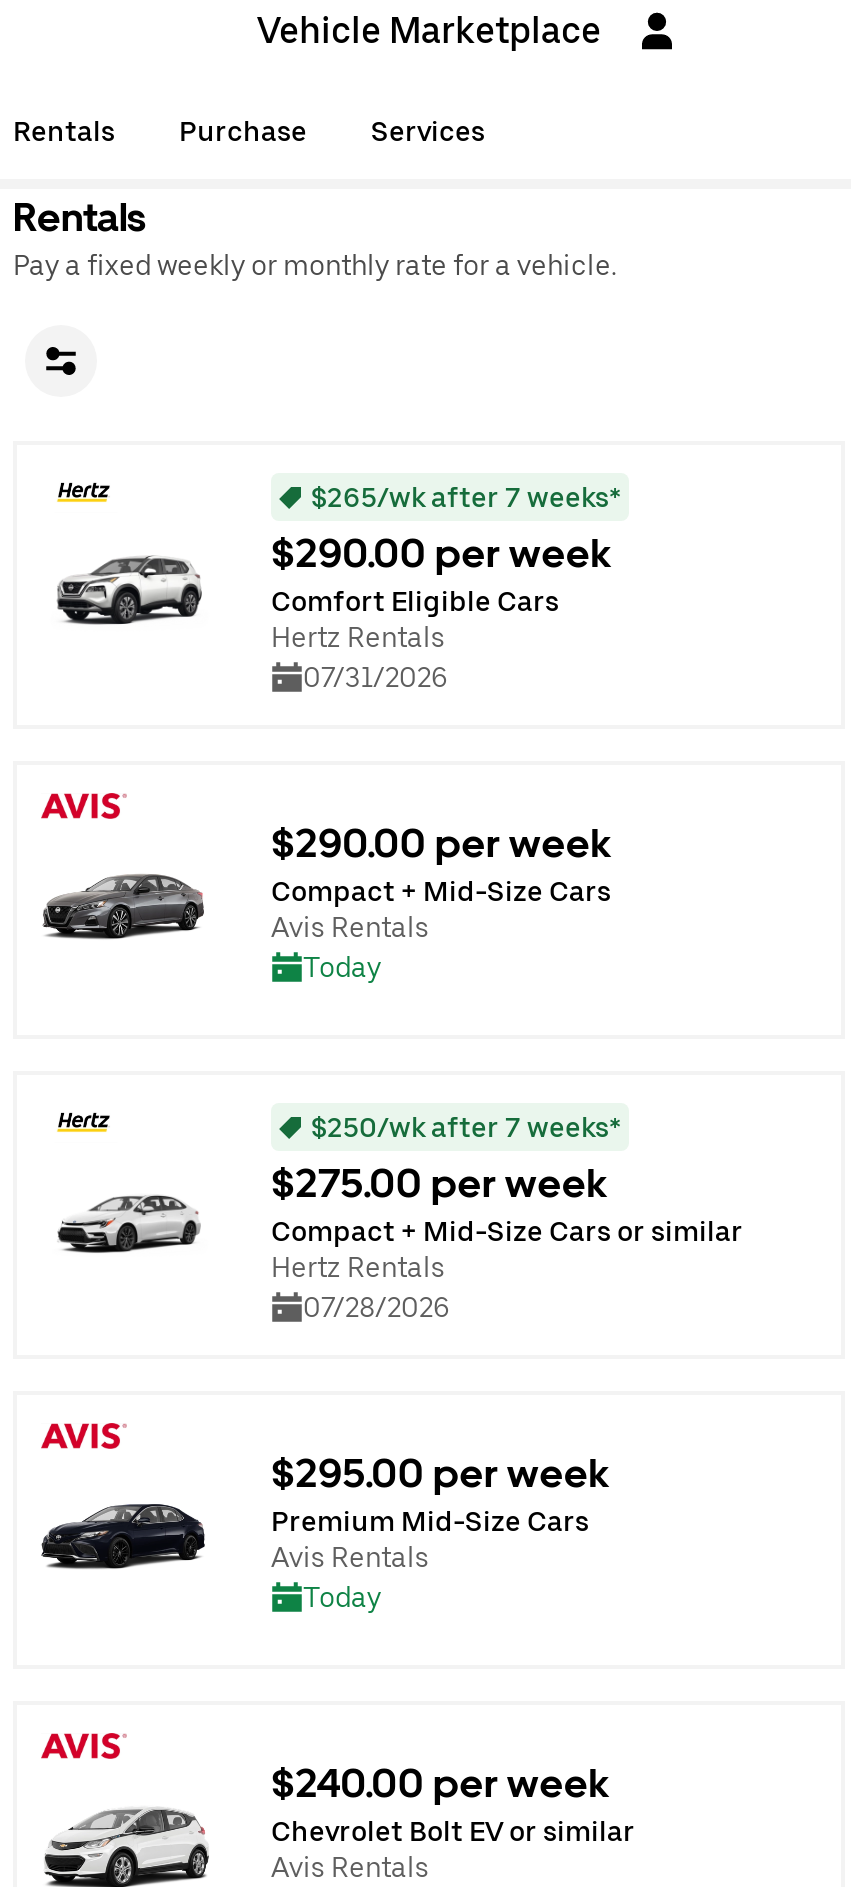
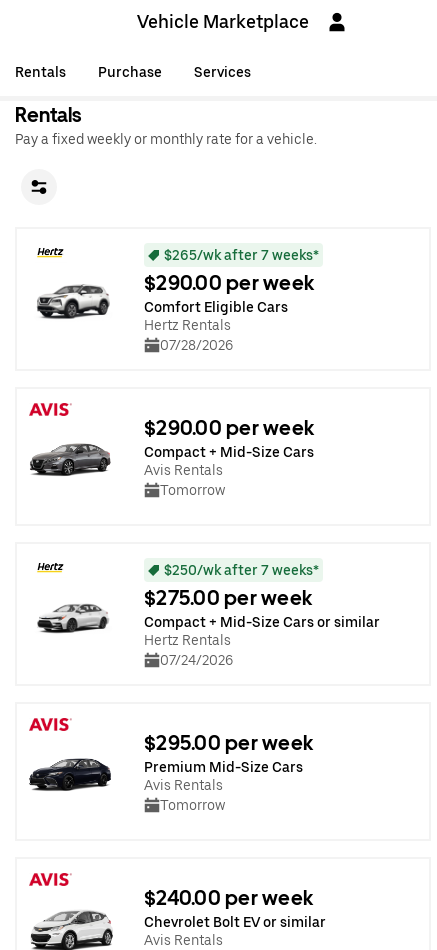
[303,661,447,693] 07/31/2026 -> [160,337,233,353] 07/28/2026
[303,950,381,982] Today -> [160,481,225,497] Tomorrow
[303,1291,449,1323] 07/28/2026 -> [160,652,233,668] 07/24/2026
[303,1580,381,1612] Today -> [160,796,225,812] Tomorrow

